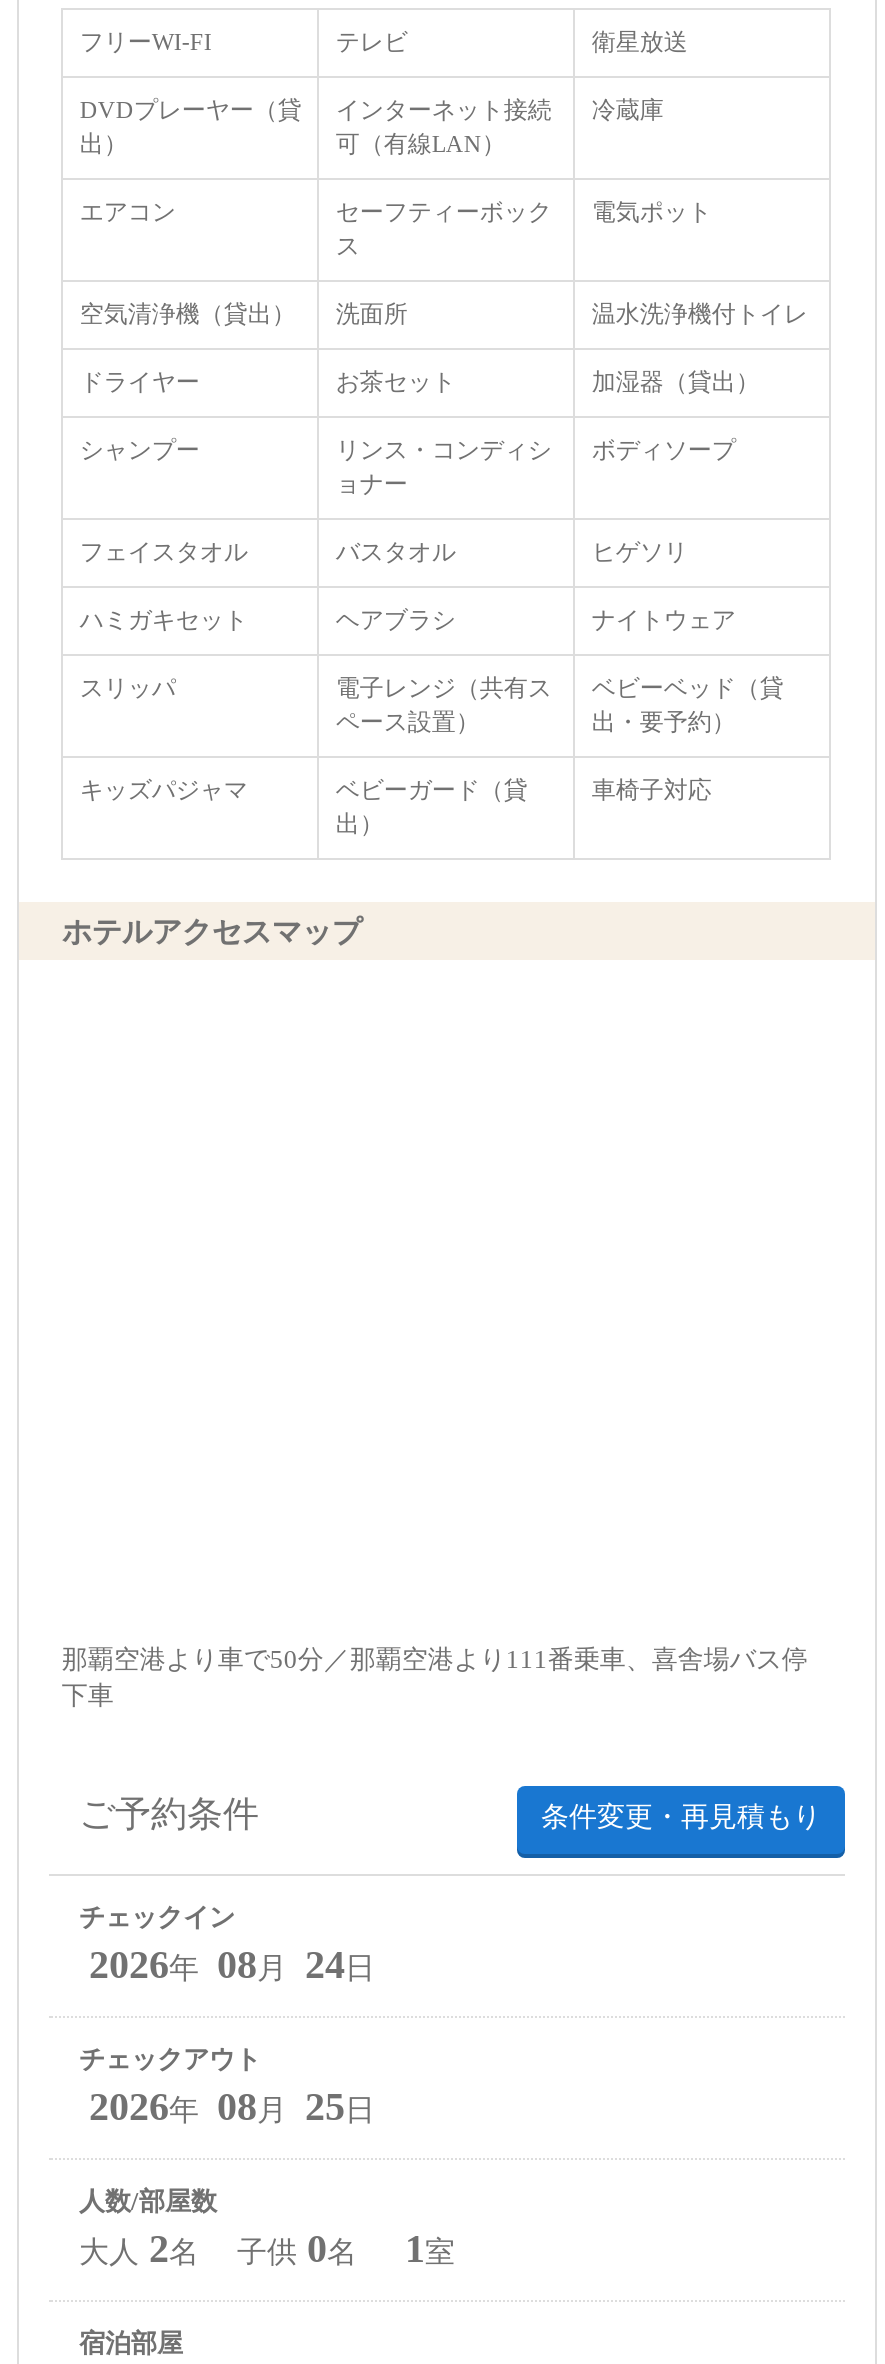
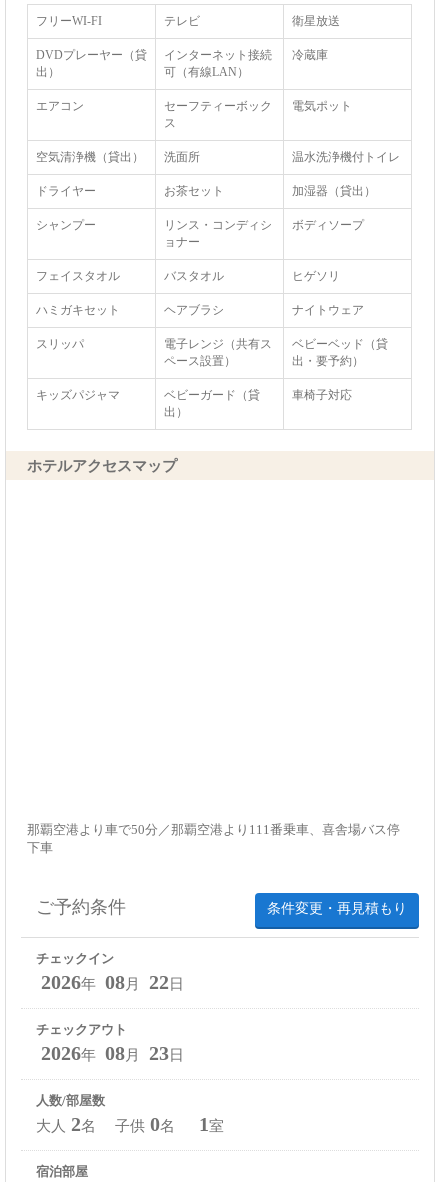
[89,1942,375,1986] 2026年 08月 24日 -> [41,971,184,993] 2026年 08月 22日
[89,2084,375,2128] 2026年 08月 25日 -> [41,1042,184,1064] 2026年 08月 23日

